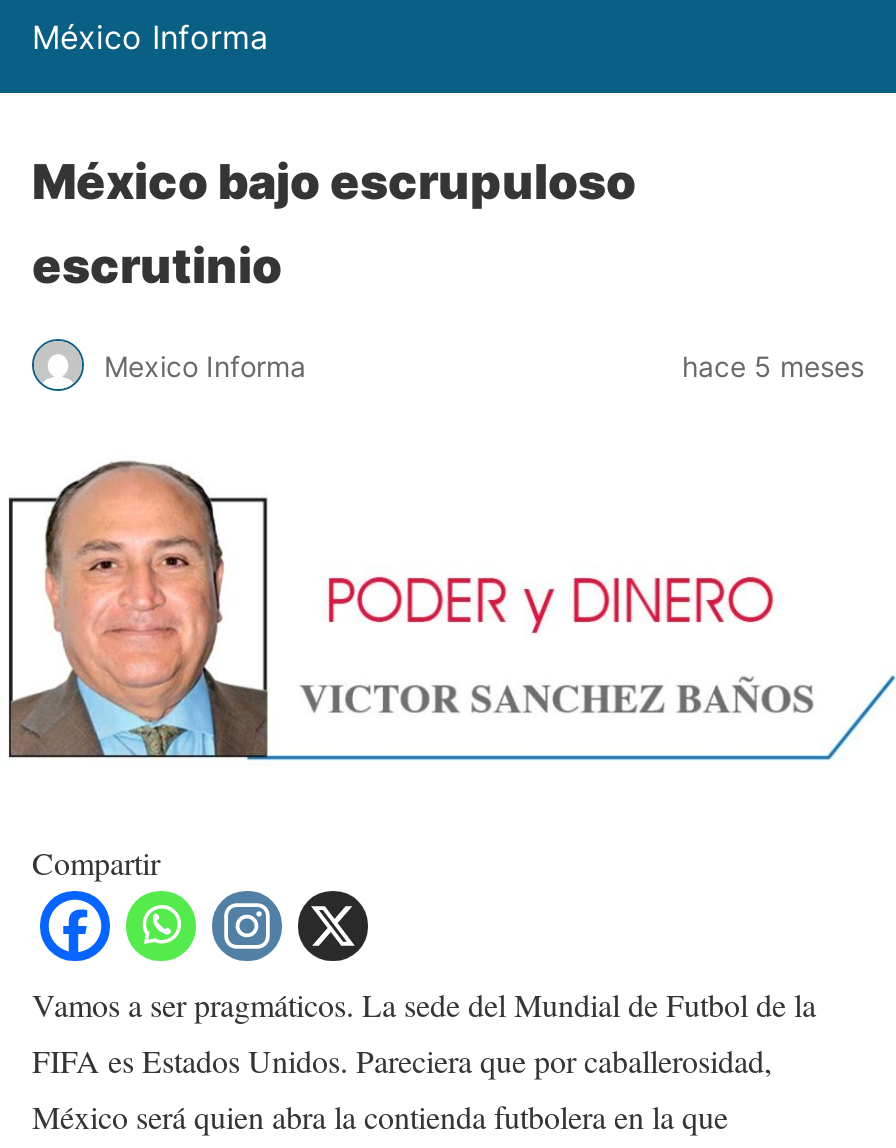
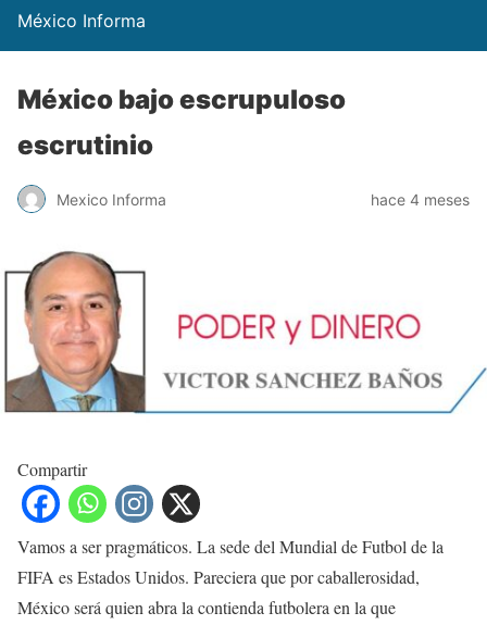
[682,348,864,382] hace 5 meses -> [371,190,470,208] hace 4 meses

